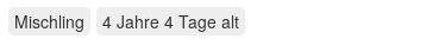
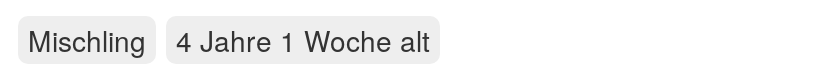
[102,10,239,33] 4 Jahre 4 Tage alt -> [176,20,430,60] 4 Jahre 1 Woche alt

